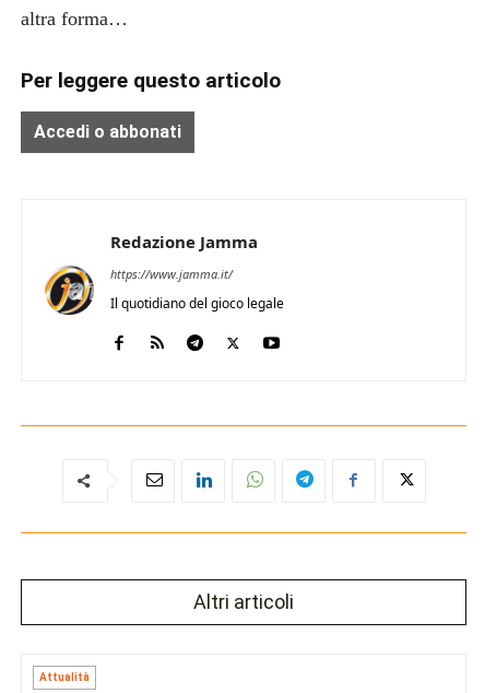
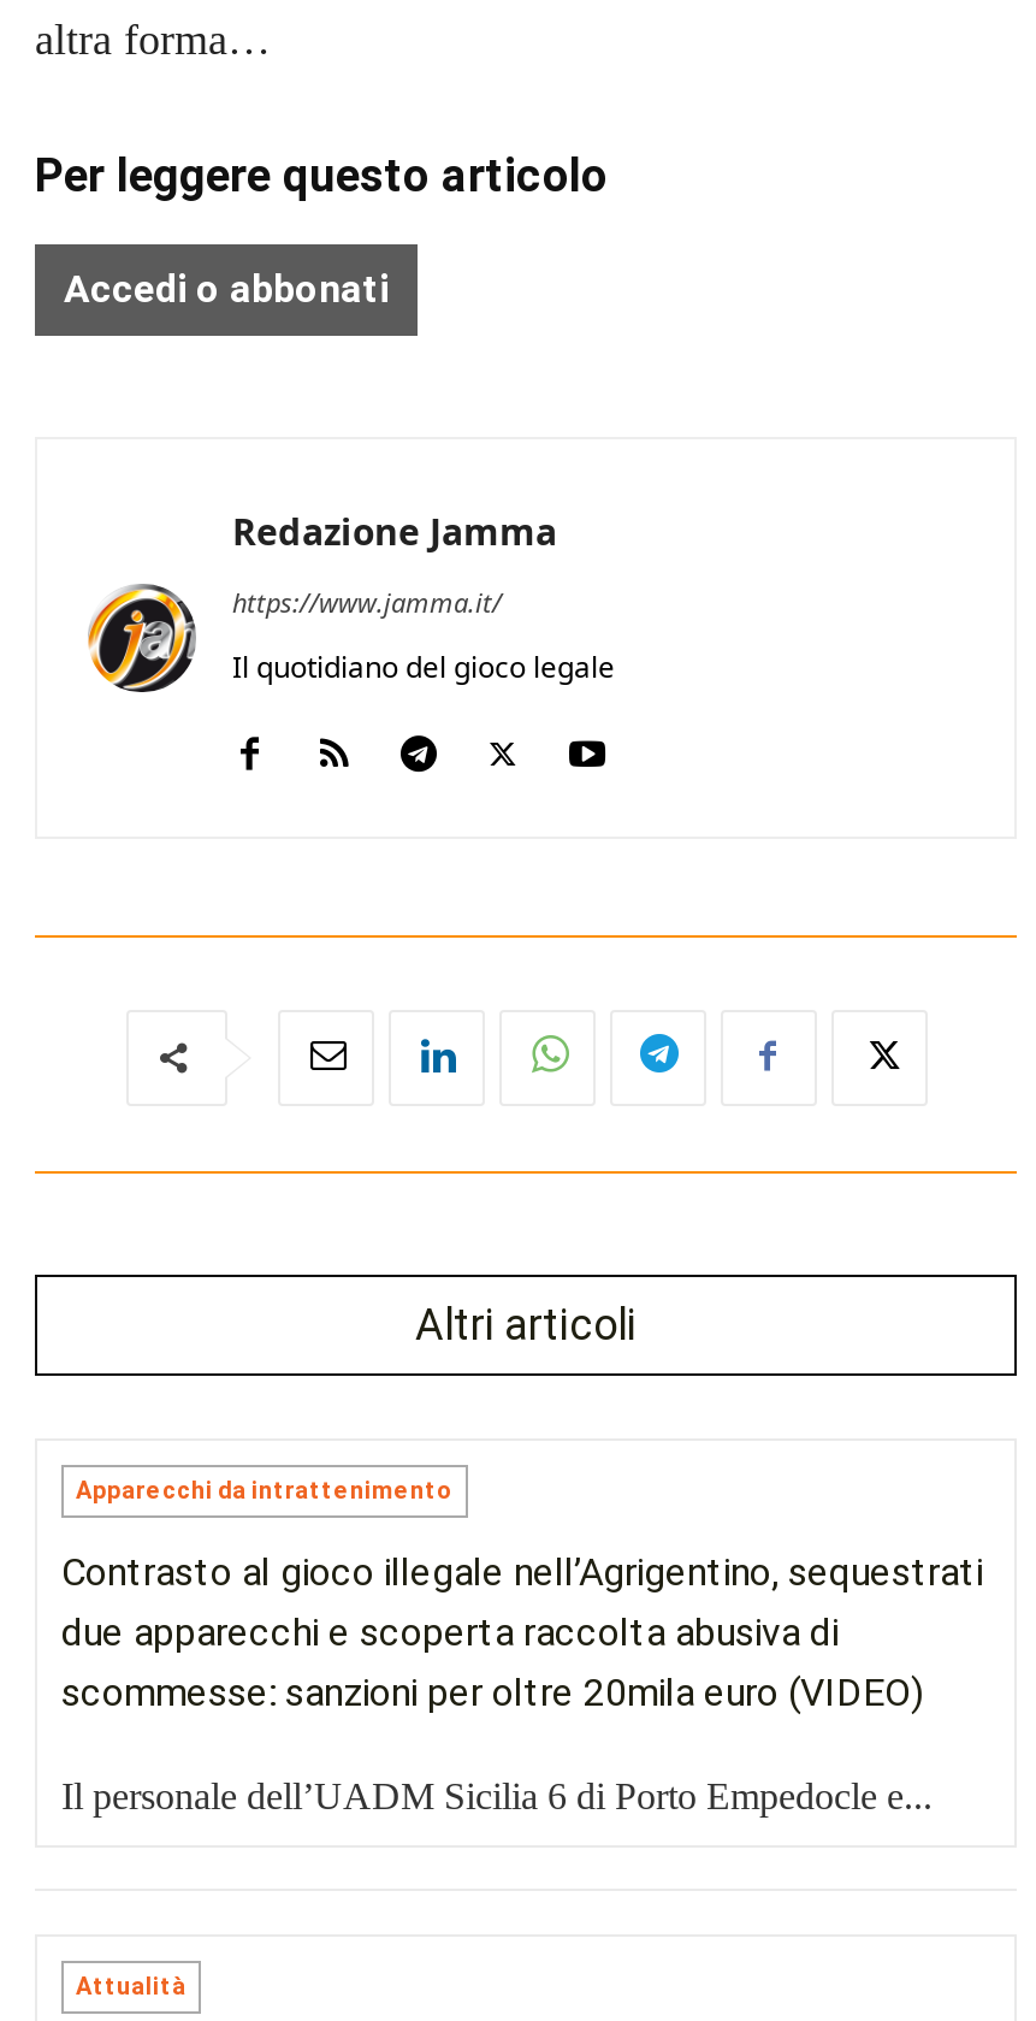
none -> [61,1477,983,1816] Apparecchi da intrattenimento | Contrasto al gioco illegale nell’Agrigentino, sequestrati | due apparecchi e scoperta raccolta abusiva di | scommesse: sanzioni per oltre 20mila euro (VIDEO) | Il personale dell’UADM Sicilia 6 di Porto Empedocle e...

